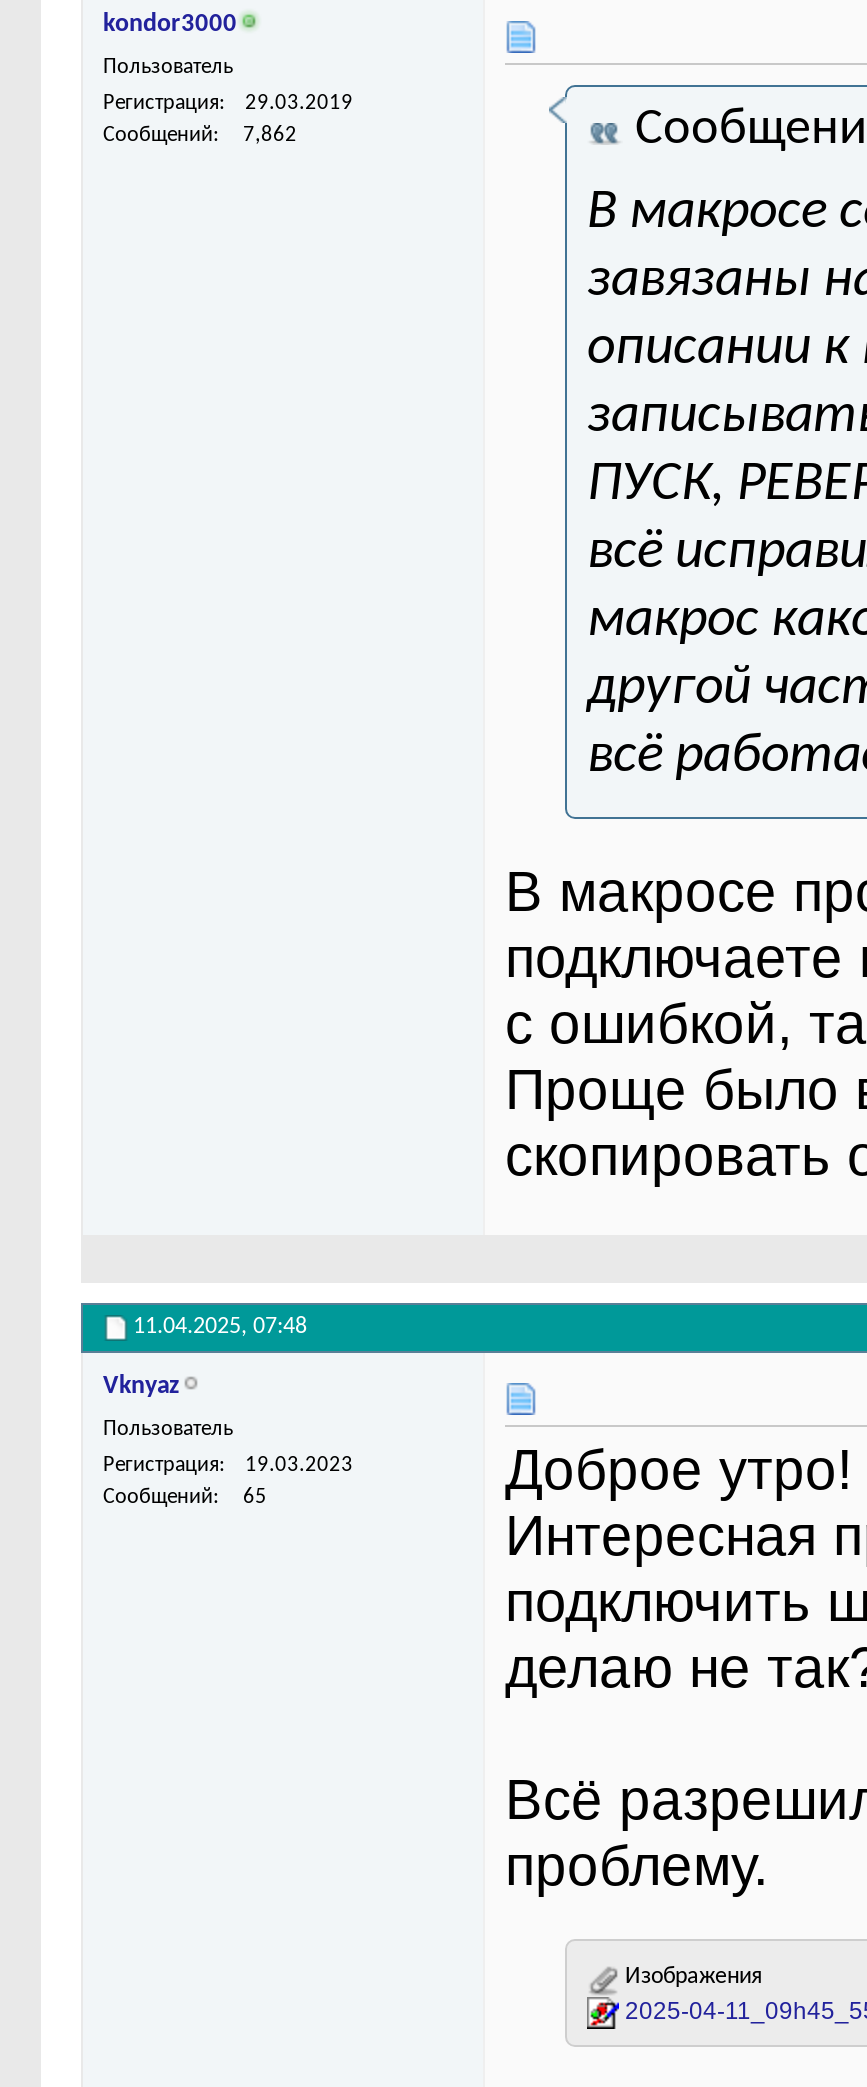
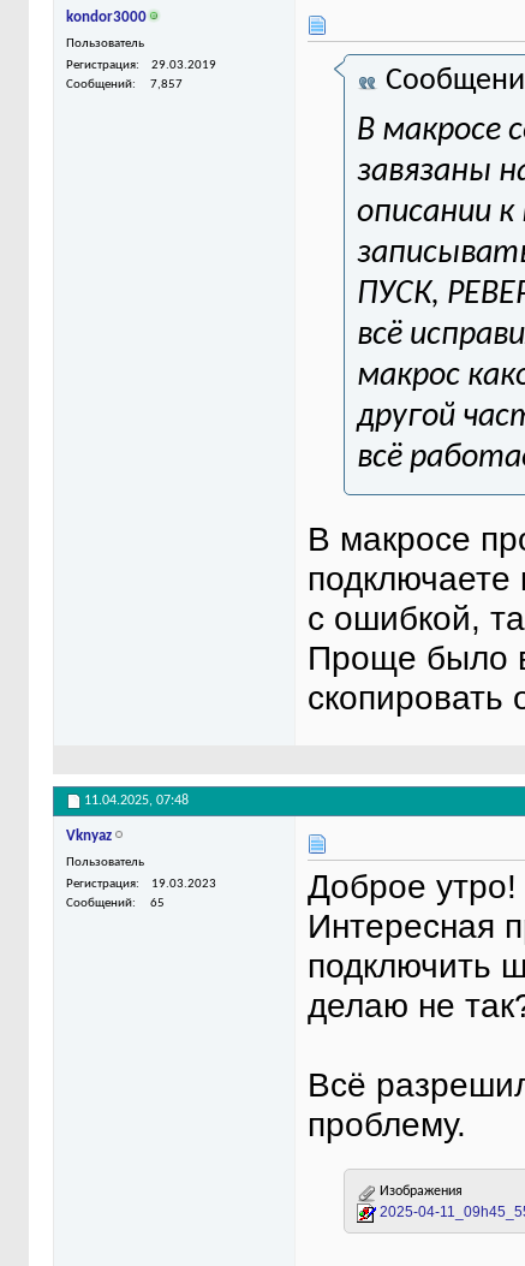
[103,126,297,148] Сообщений 7,862 -> [66,79,183,92] Сообщений 7,857

